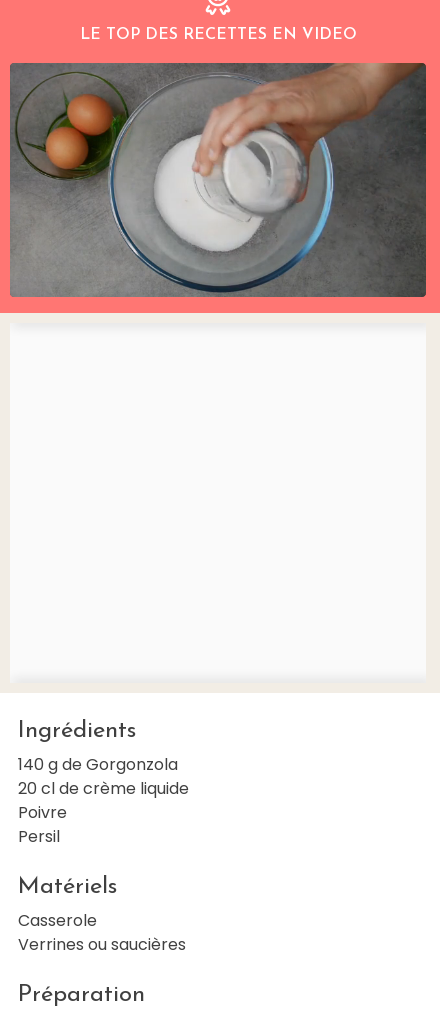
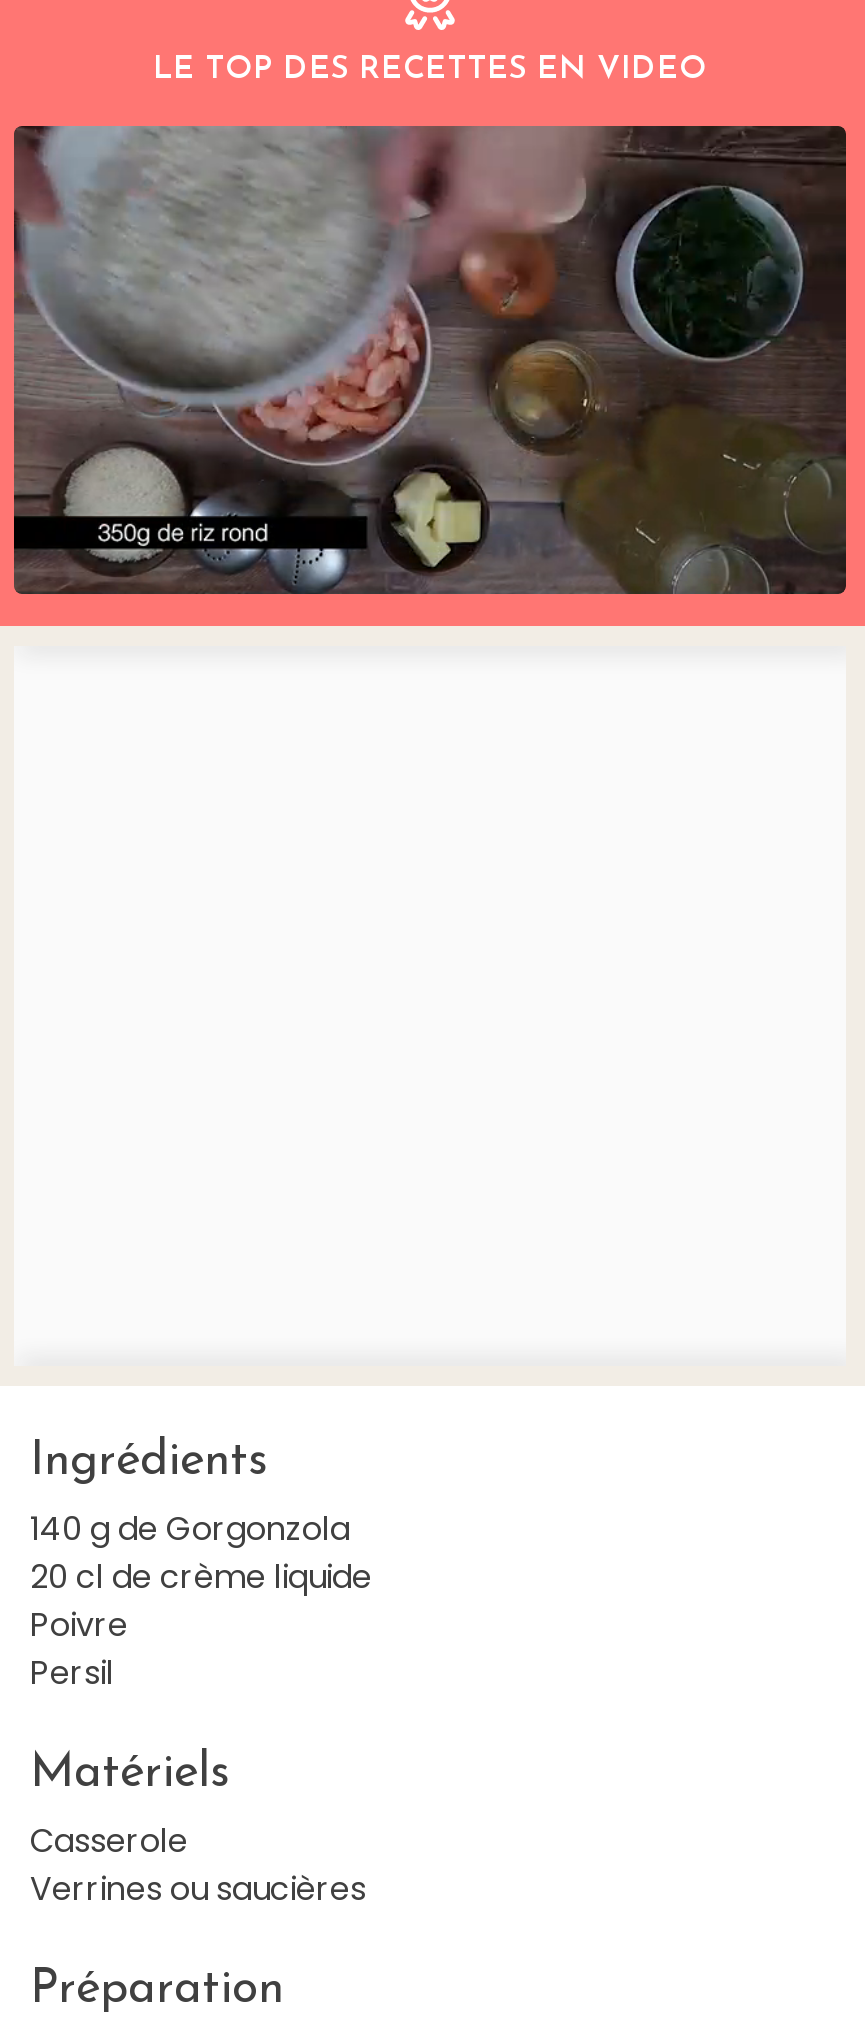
[10,63,426,298] [image] -> [12,124,844,594] [image]

